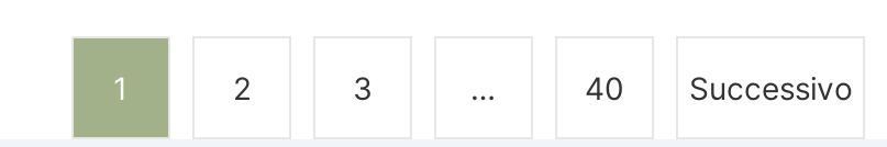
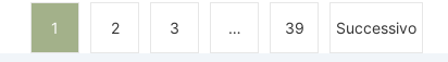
[585,69,852,106] 40 Successivo -> [284,18,416,37] 39 Successivo

